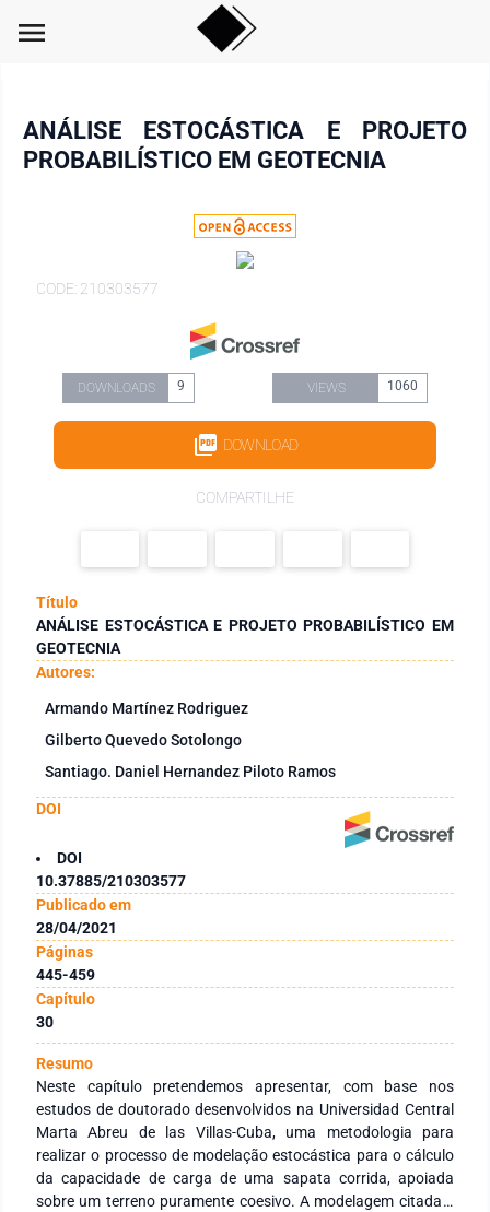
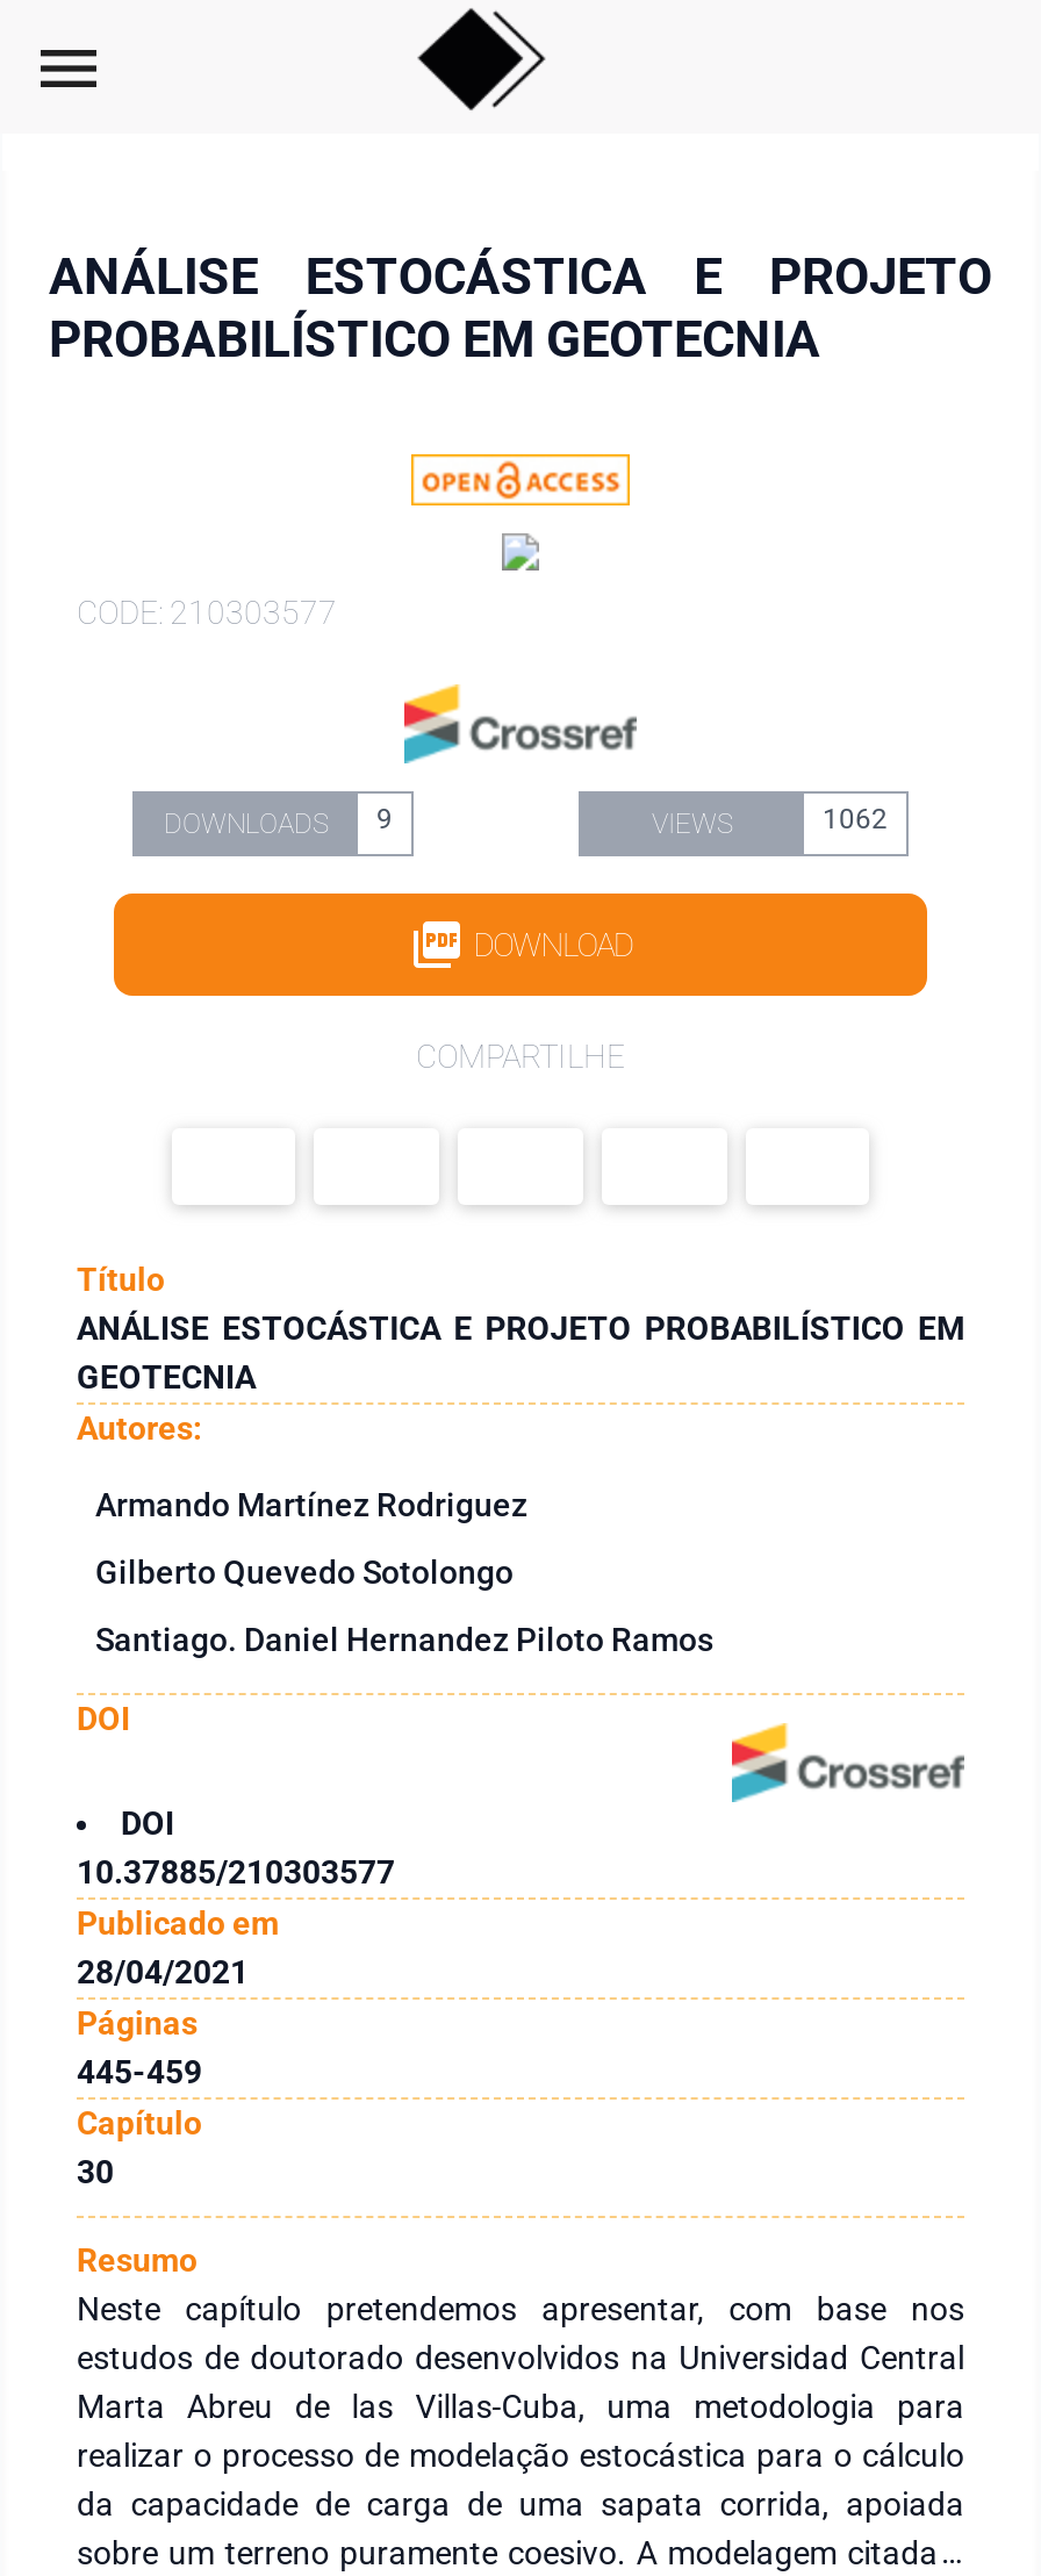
[387,378,418,393] 1060 -> [823,803,888,835] 1062

